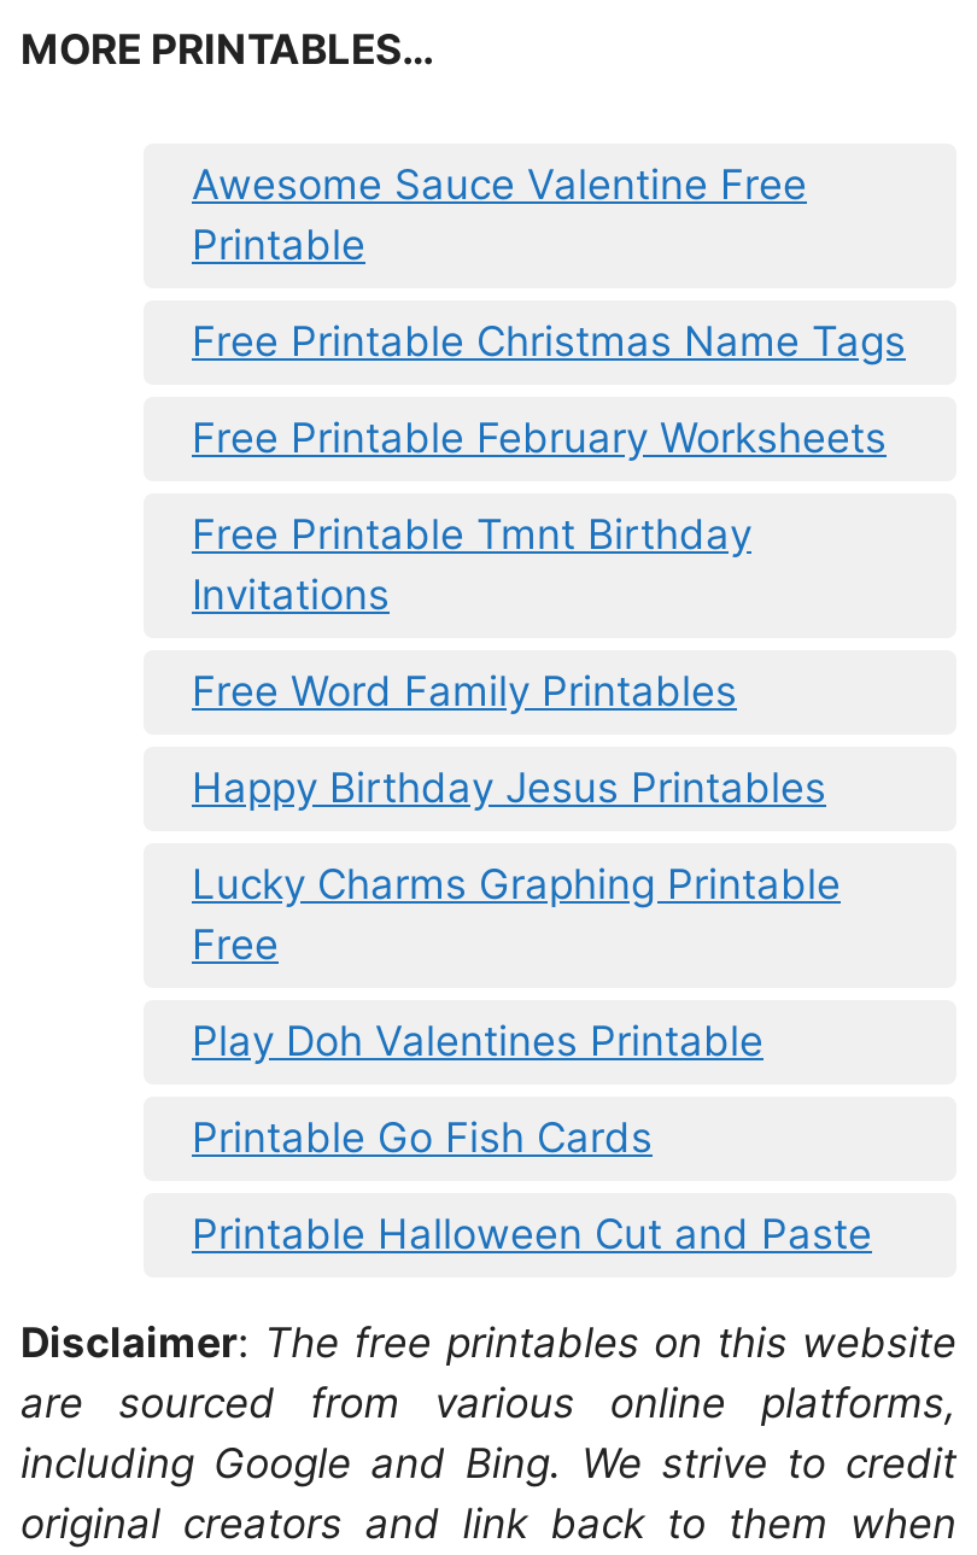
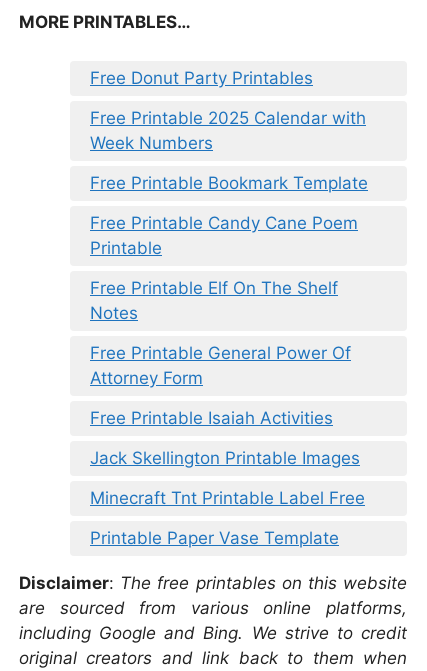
[192,160,807,208] Awesome Sauce Valentine Free -> [90,68,368,233] Free Donut Party Printables | Free Printable 2025 Calendar with | Week Numbers | Free Printable Bookmark Template | Free Printable Candy Cane Poem
moved [192,220,365,269] -> [90,238,162,258]: Printable
[192,317,906,1258] Free Printable Christmas Name Tags | Free Printable February Worksheets | Free Printable Tmnt Birthday | Invitations | Free Word Family Printables | Happy Birthday Jesus Printables | Lucky Charms Graphing Printable | Free | Play Doh Valentines Printable | Printable Go Fish Cards | Printable Halloween Cut and Paste -> [90,278,365,548] Free Printable Elf On The Shelf | Notes | Free Printable General Power Of | Attorney Form | Free Printable Isaiah Activities | Jack Skellington Printable Images | Minecraft Tnt Printable Label Free | Printable Paper Vase Template

